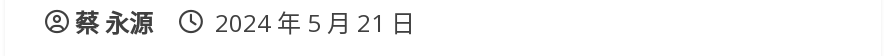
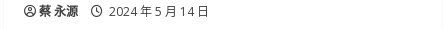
[75,7,415,41] 蔡 永源 2024 年 5 月 21 日 -> [39,3,209,20] 蔡 永源 2024 年 5 月 14 日

